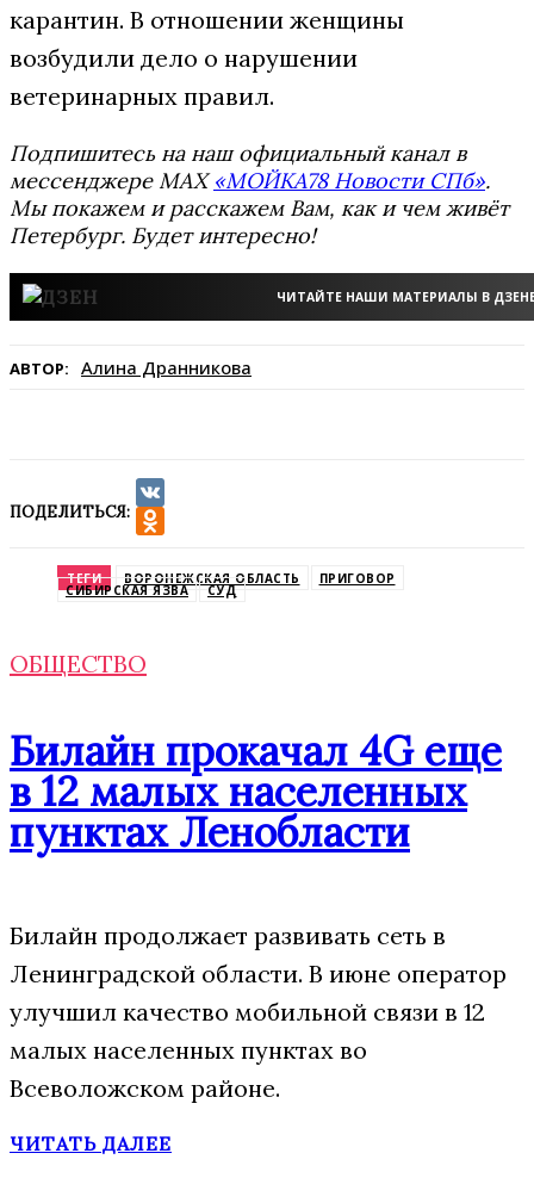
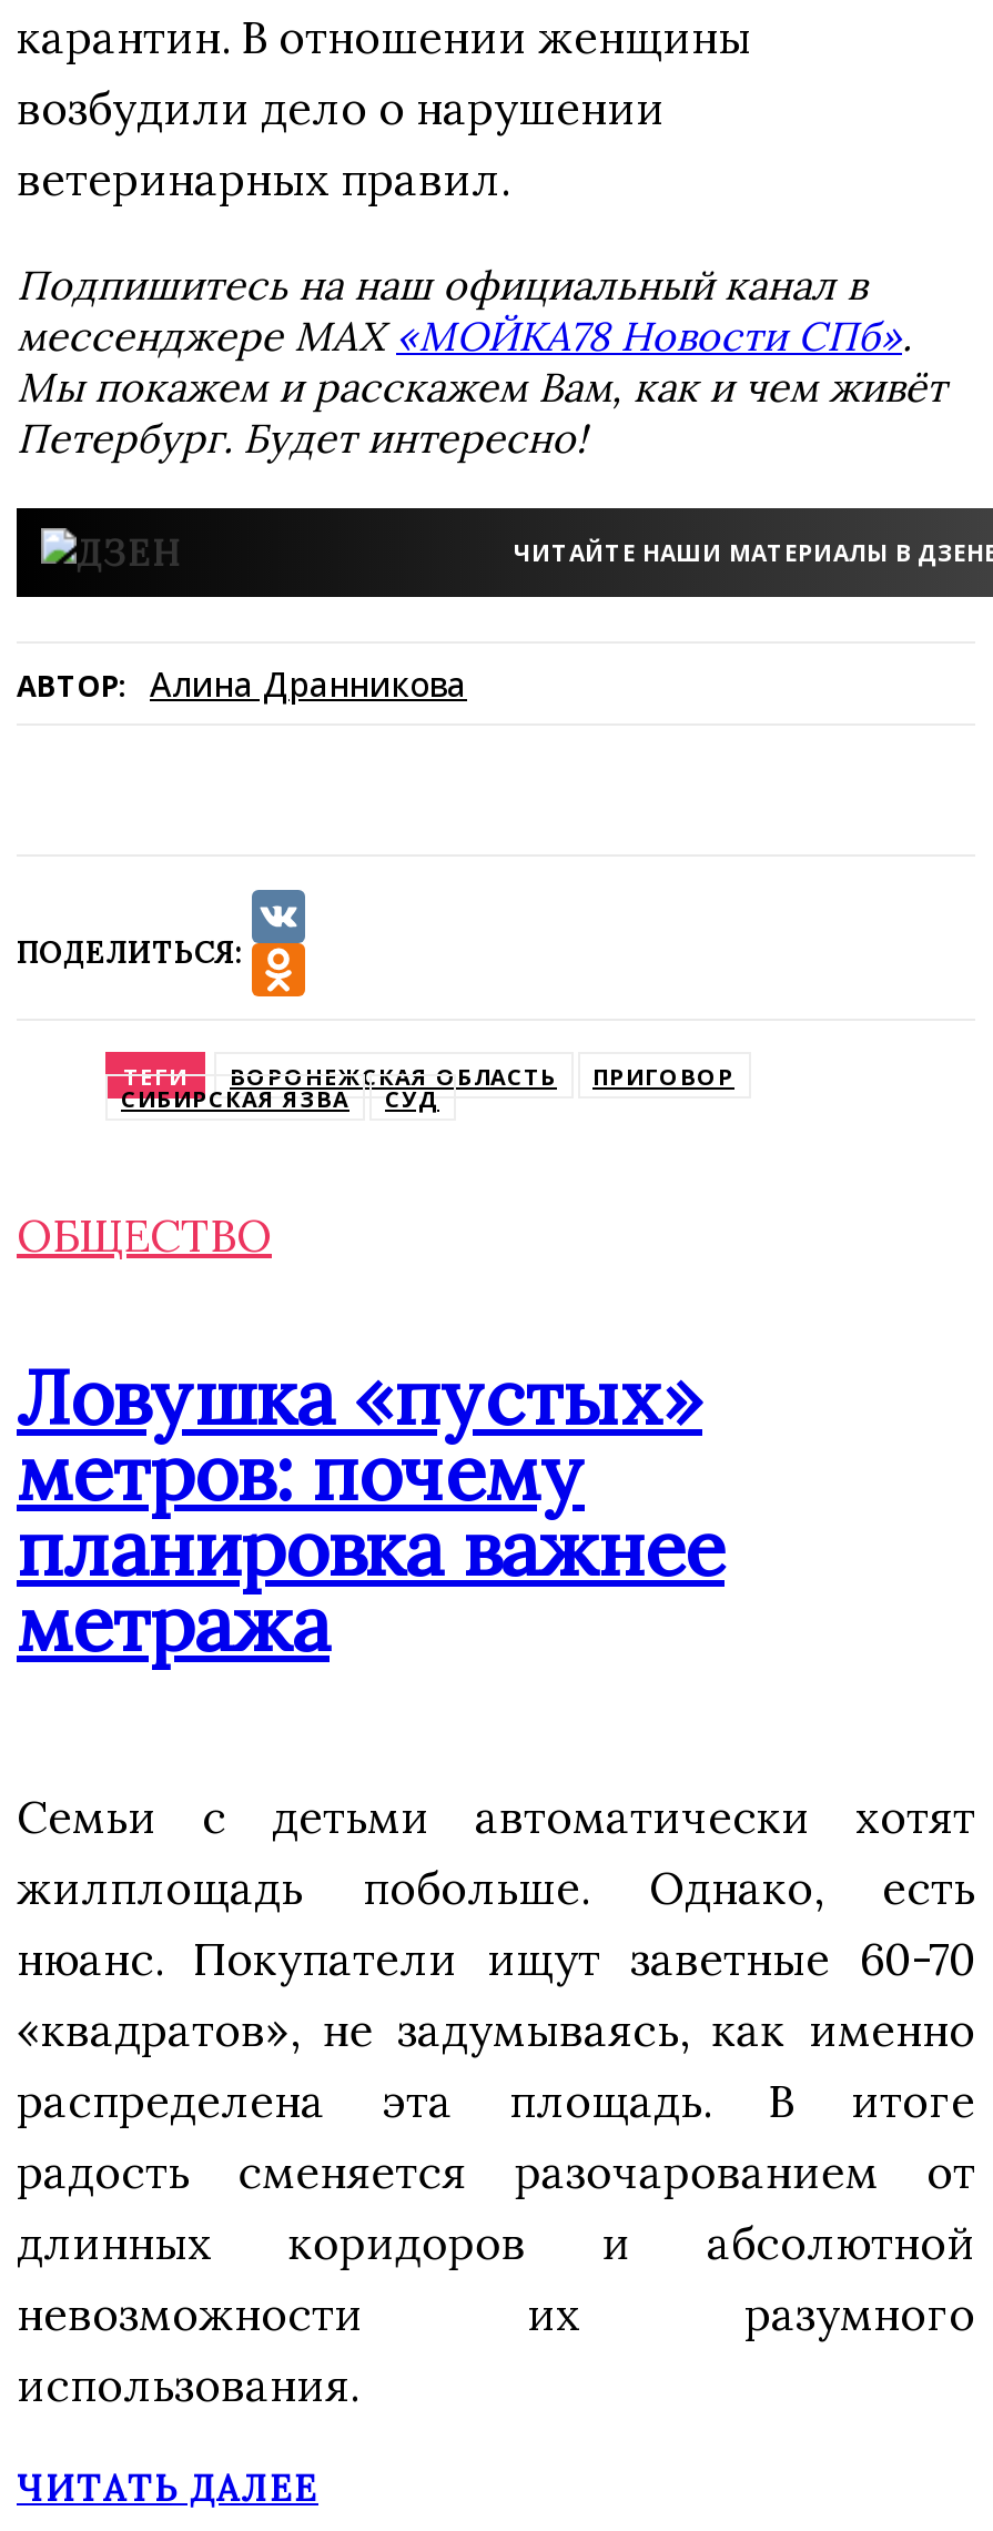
[10,725,502,857] Билайн прокачал 4G еще | в 12 малых населенных | пунктах Ленобласти -> [17,1349,725,1671] Ловушка «пустых» | метров: почему | планировка важнее | метража
[10,920,507,1103] Билайн продолжает развивать сеть в | Ленинградской области. В июне оператор | улучшил качество мобильной связи в 12 | малых населенных пунктах во | Всеволожском районе. -> [17,1789,975,2412] Семьи с детьми автоматически хотят | жилплощадь побольше. Однако, есть | нюанс. Покупатели ищут заветные 60-70 | «квадратов», не задумываясь, как именно | распределена эта площадь. В итоге | радость сменяется разочарованием от | длинных коридоров и абсолютной | невозможности их разумного | использования.

